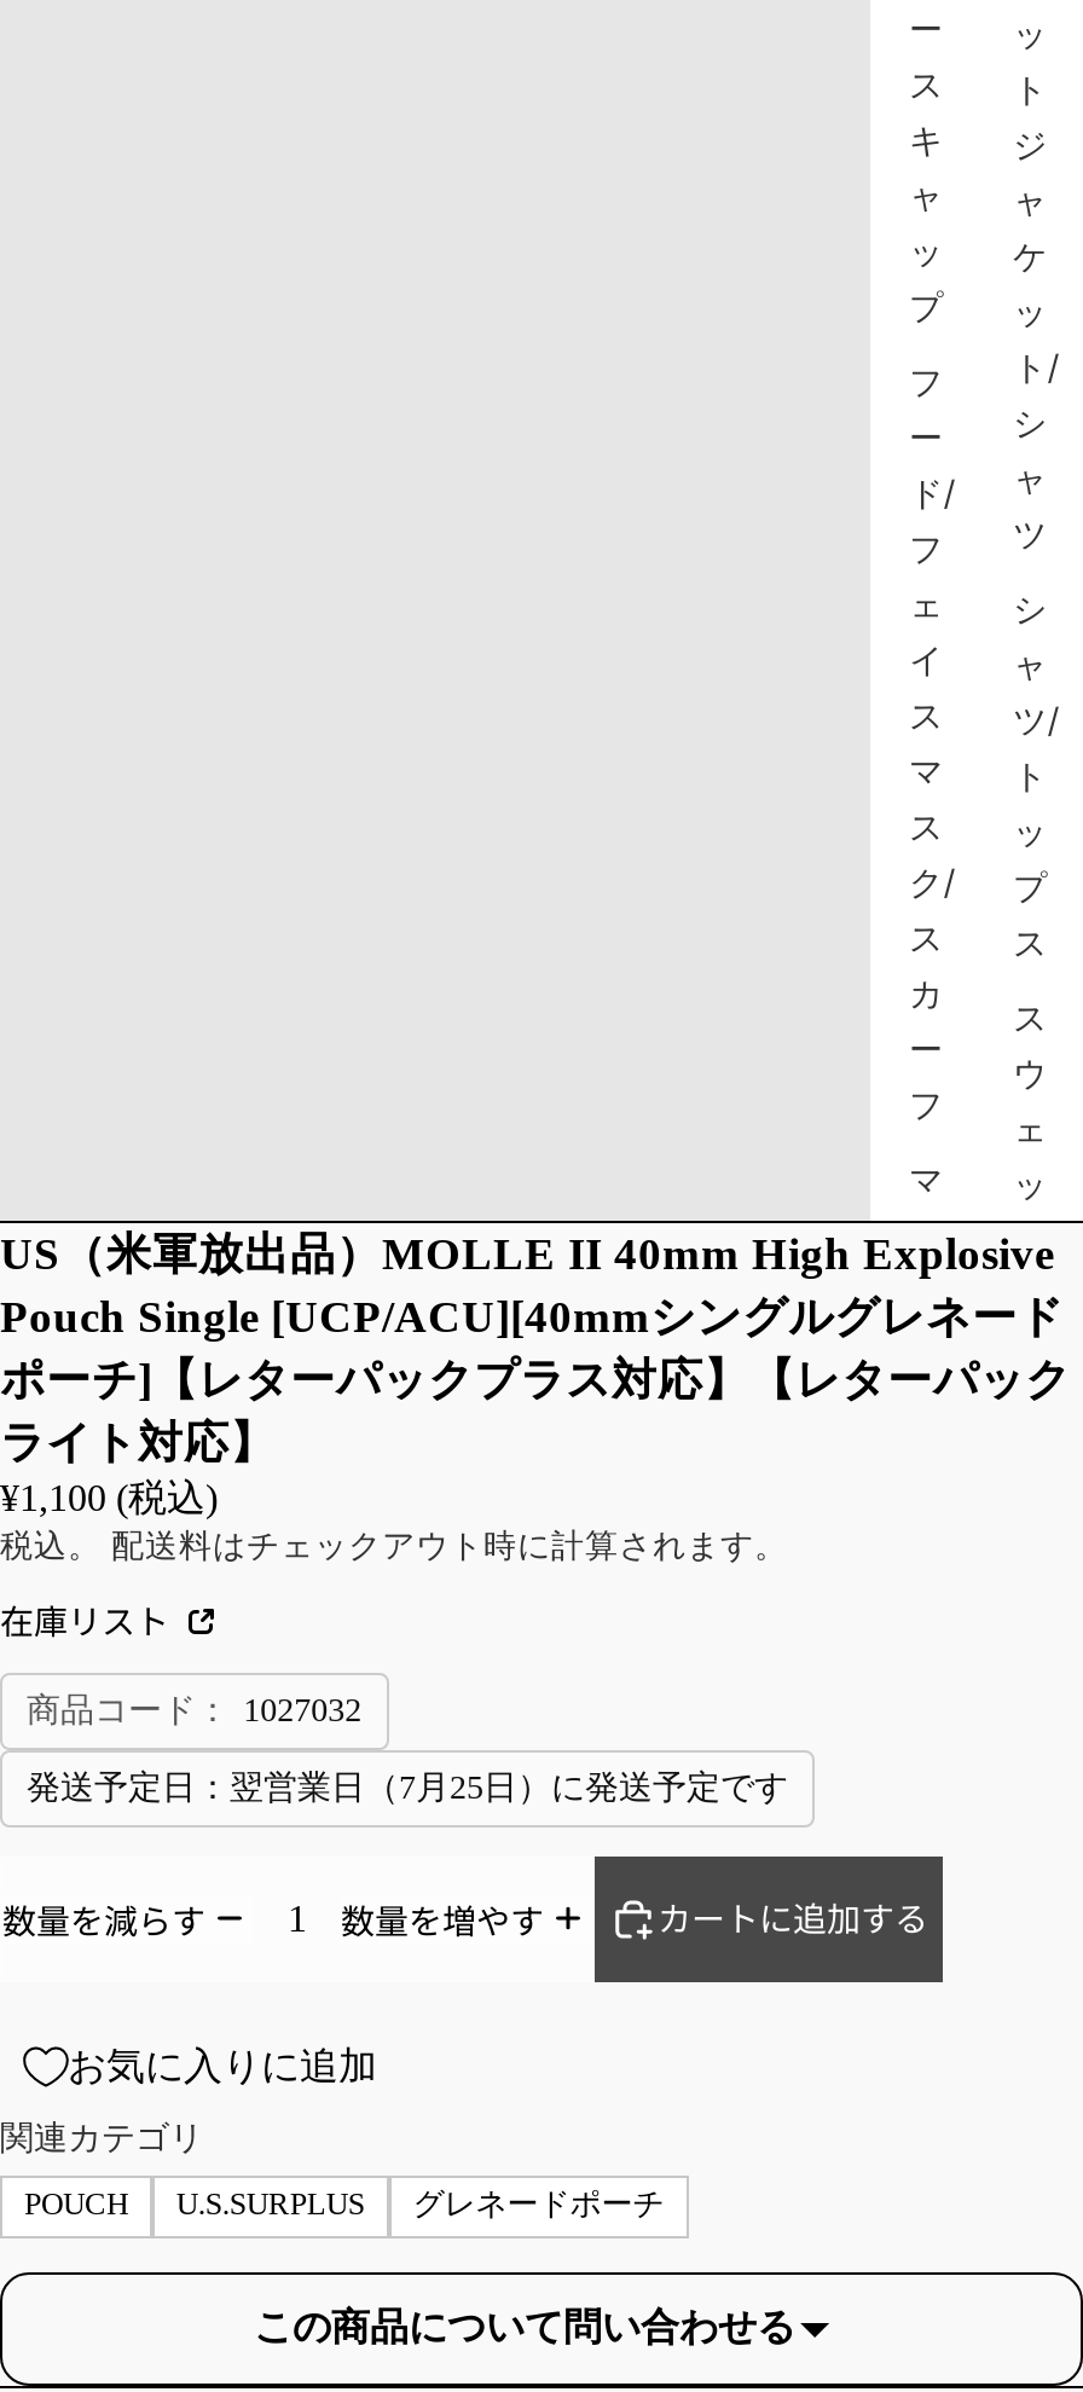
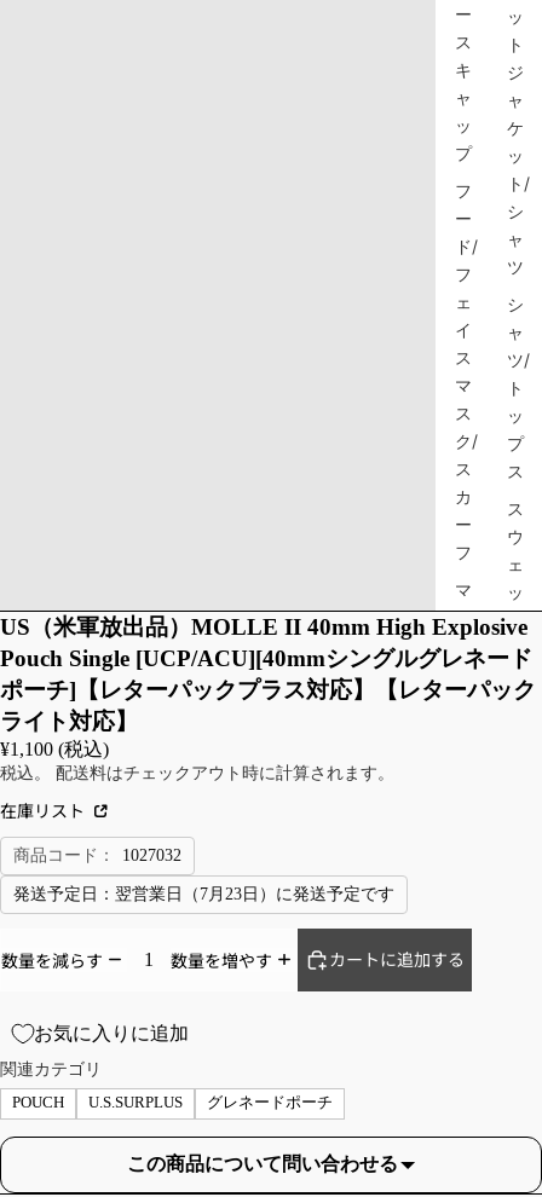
[27,1770,788,1806] 発送予定日：翌営業日（7月25日）に発送予定です -> [13,885,394,903] 発送予定日：翌営業日（7月23日）に発送予定です

